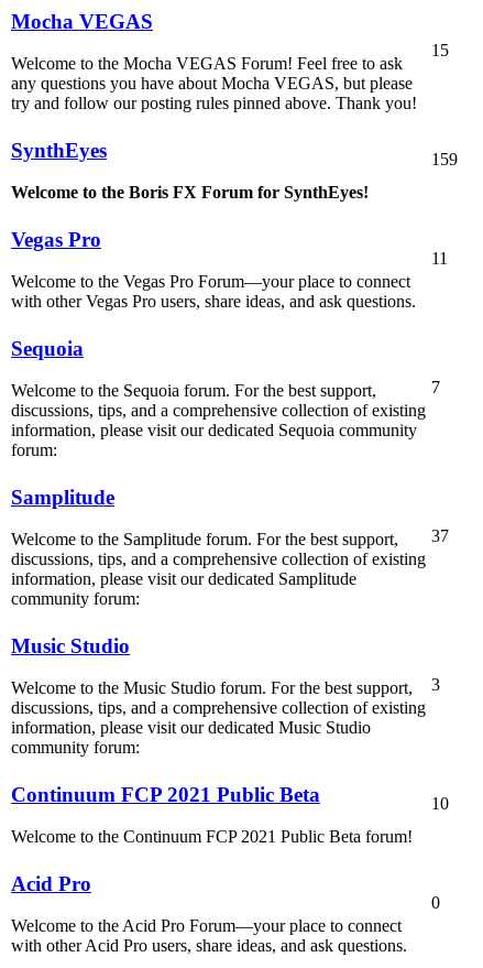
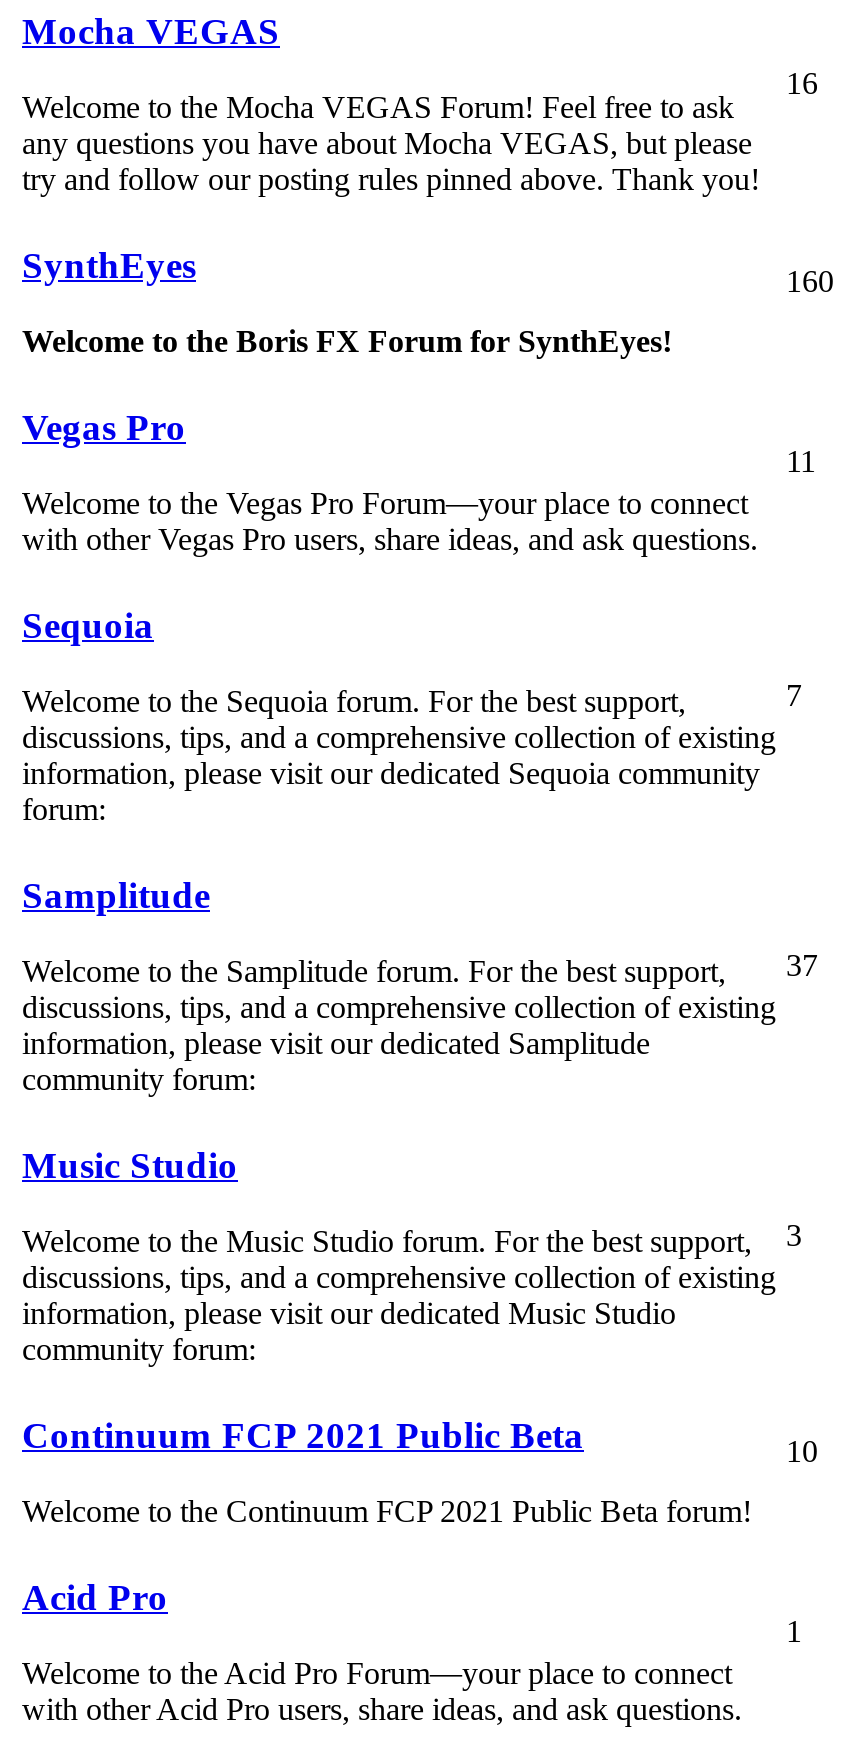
[431,41,449,59] 15 -> [786,66,818,100] 16
[431,150,458,168] 159 -> [786,264,834,298] 160
[431,893,440,912] 0 -> [786,1614,802,1648] 1

